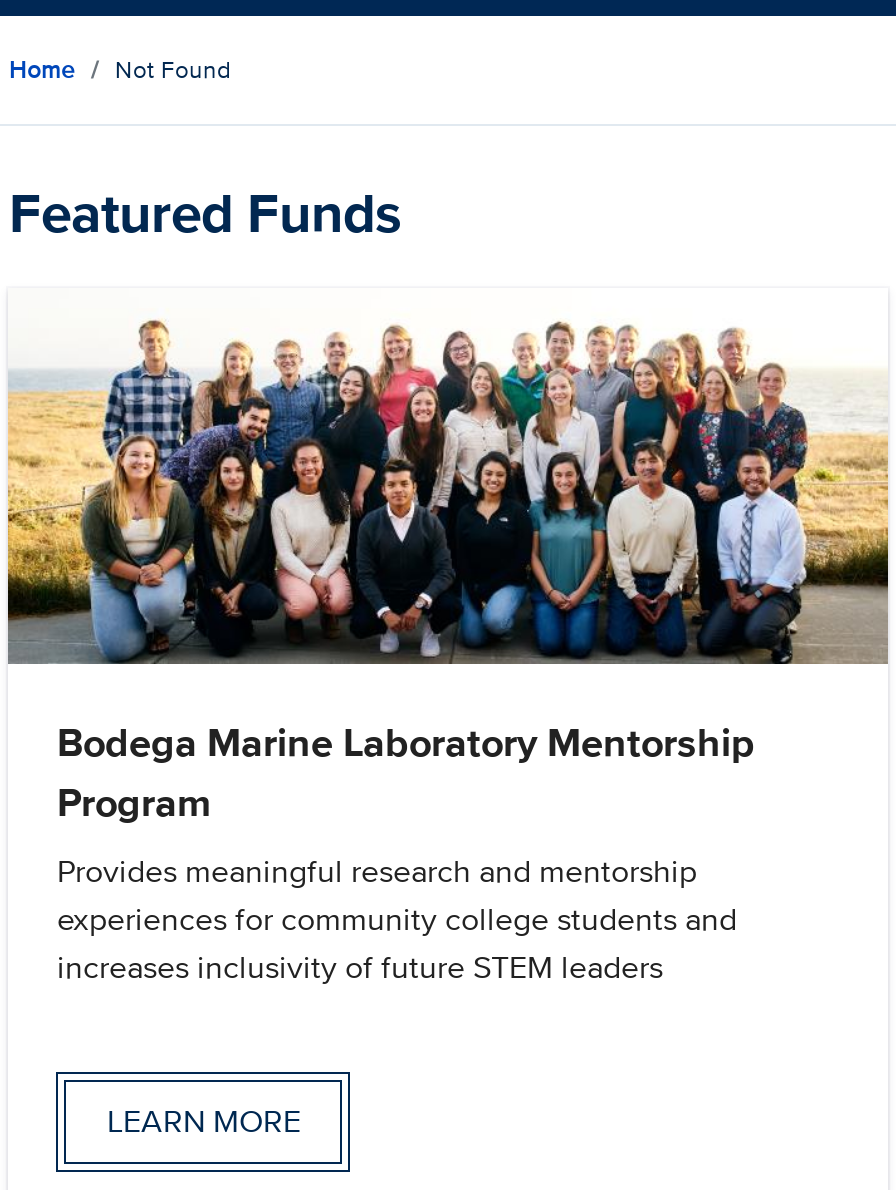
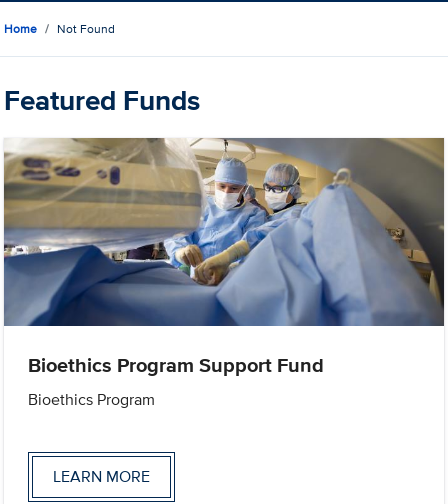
[6,318,890,989] [image] | Bodega Marine Laboratory Mentorship | Program | Provides meaningful research and mentorship | experiences for community college students and | increases inclusivity of future STEM leaders -> [3,137,445,411] [image] | Bioethics Program Support Fund | Bioethics Program

